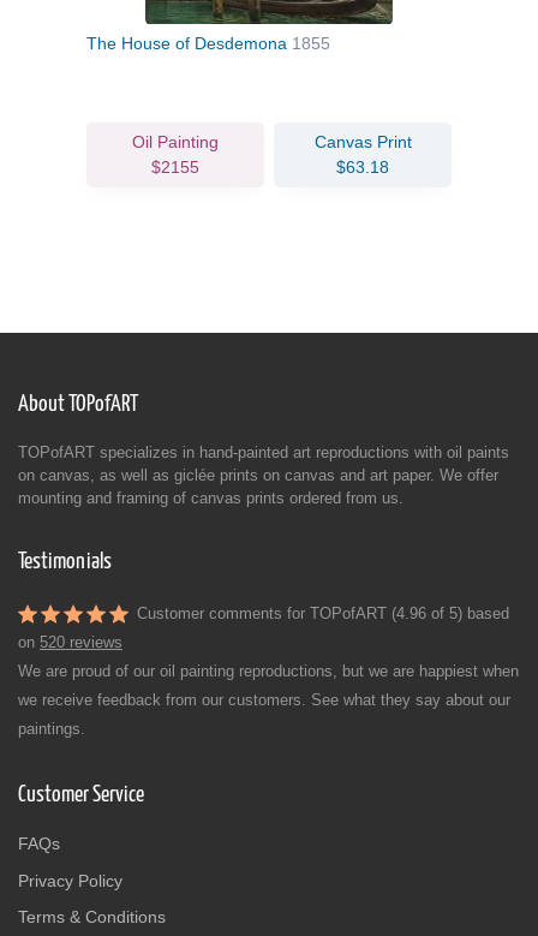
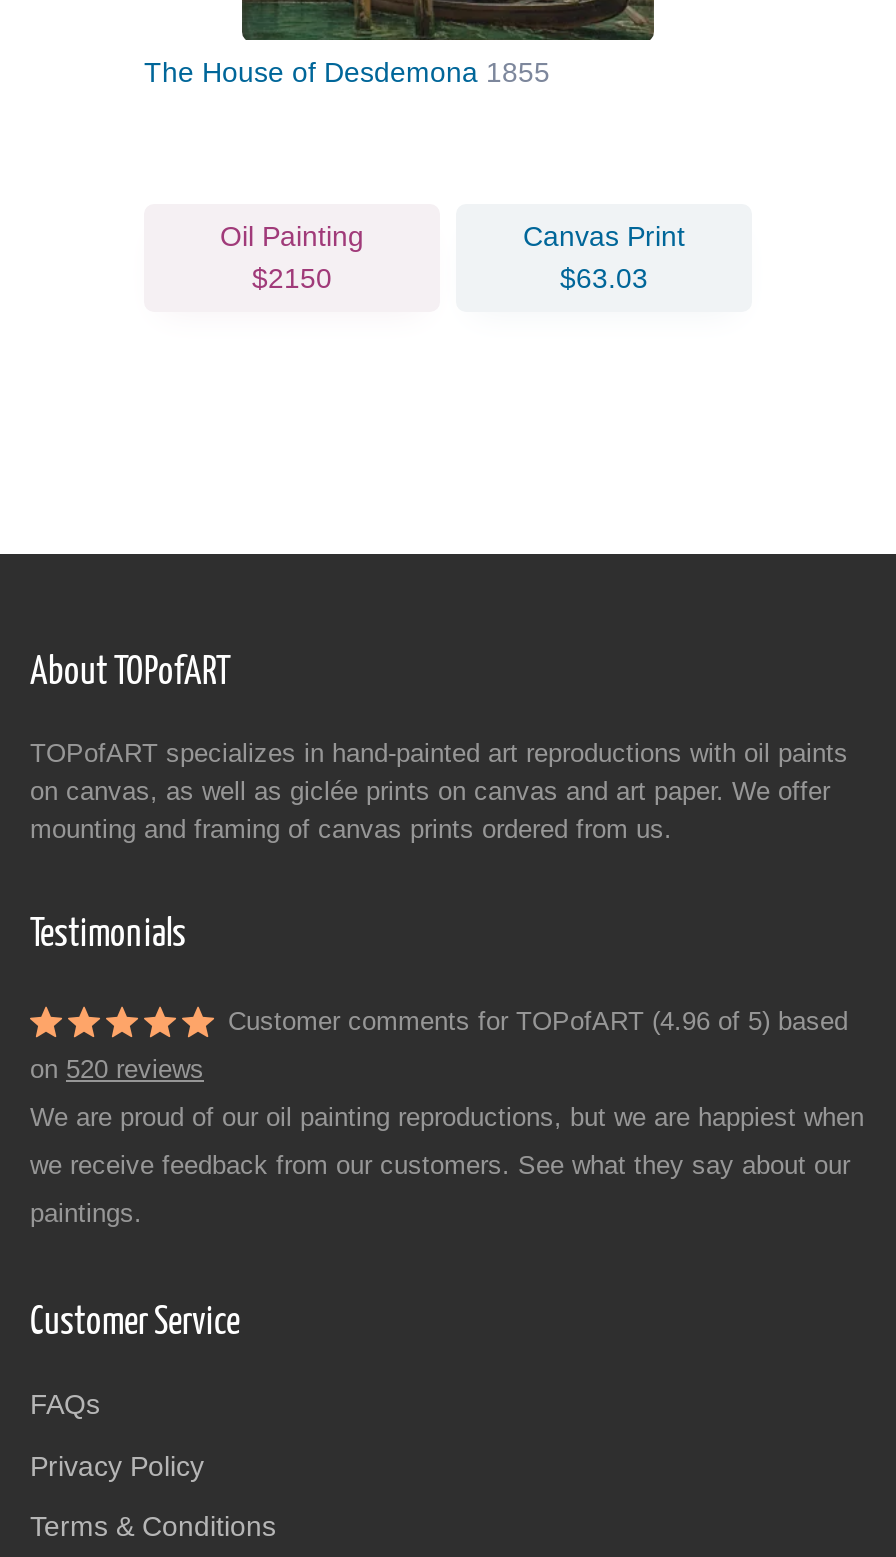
[151,157,199,176] $2155 -> [252,261,332,293] $2150
[336,157,389,176] $63.18 -> [560,261,648,293] $63.03

